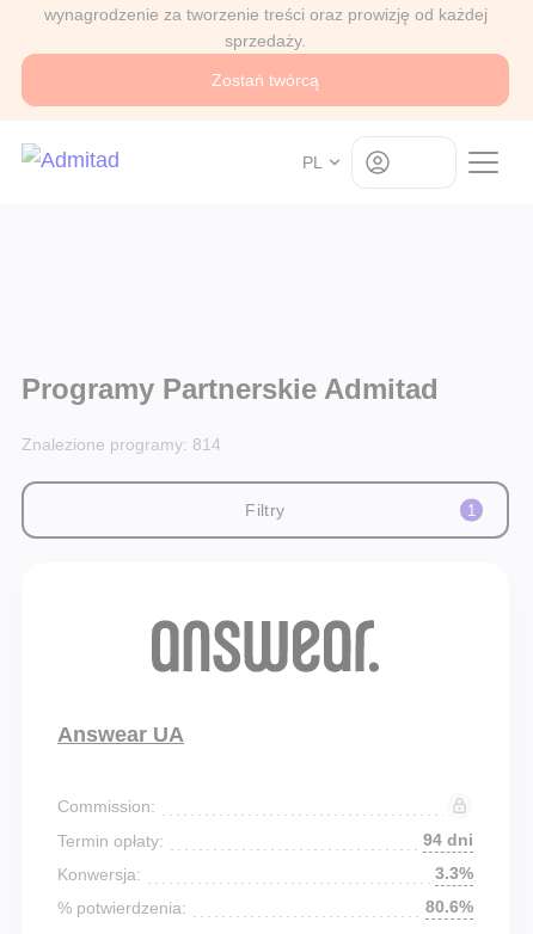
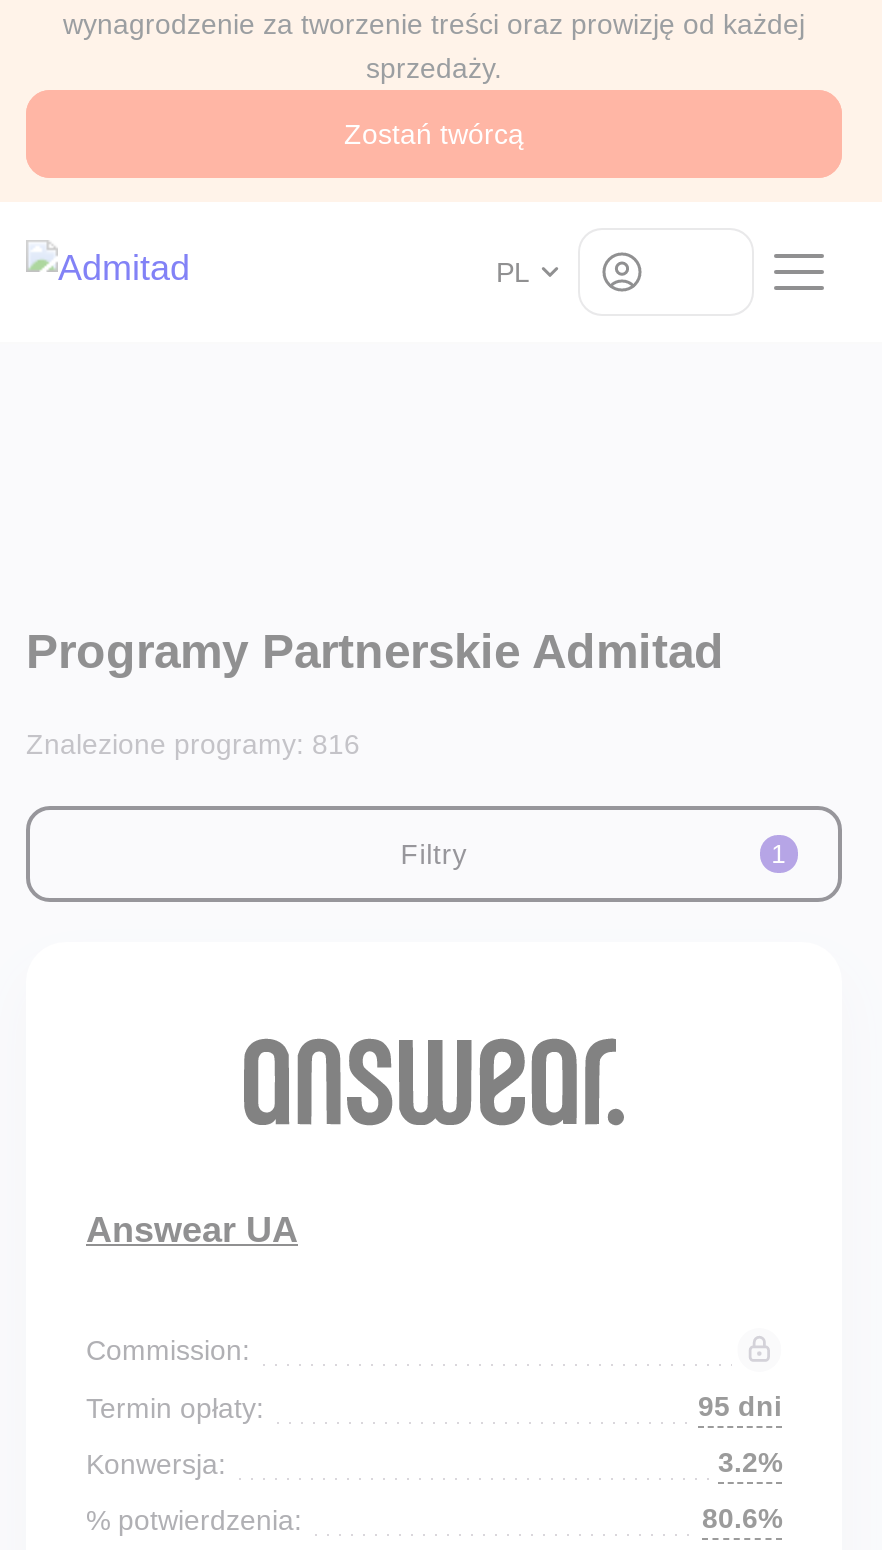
[22,435,221,454] Znalezione programy: 814 -> [26,728,360,760] Znalezione programy: 816
[423,830,473,849] 94 dni -> [698,1390,782,1422] 95 dni
[435,864,473,883] 3.3% -> [718,1446,782,1478] 3.2%

